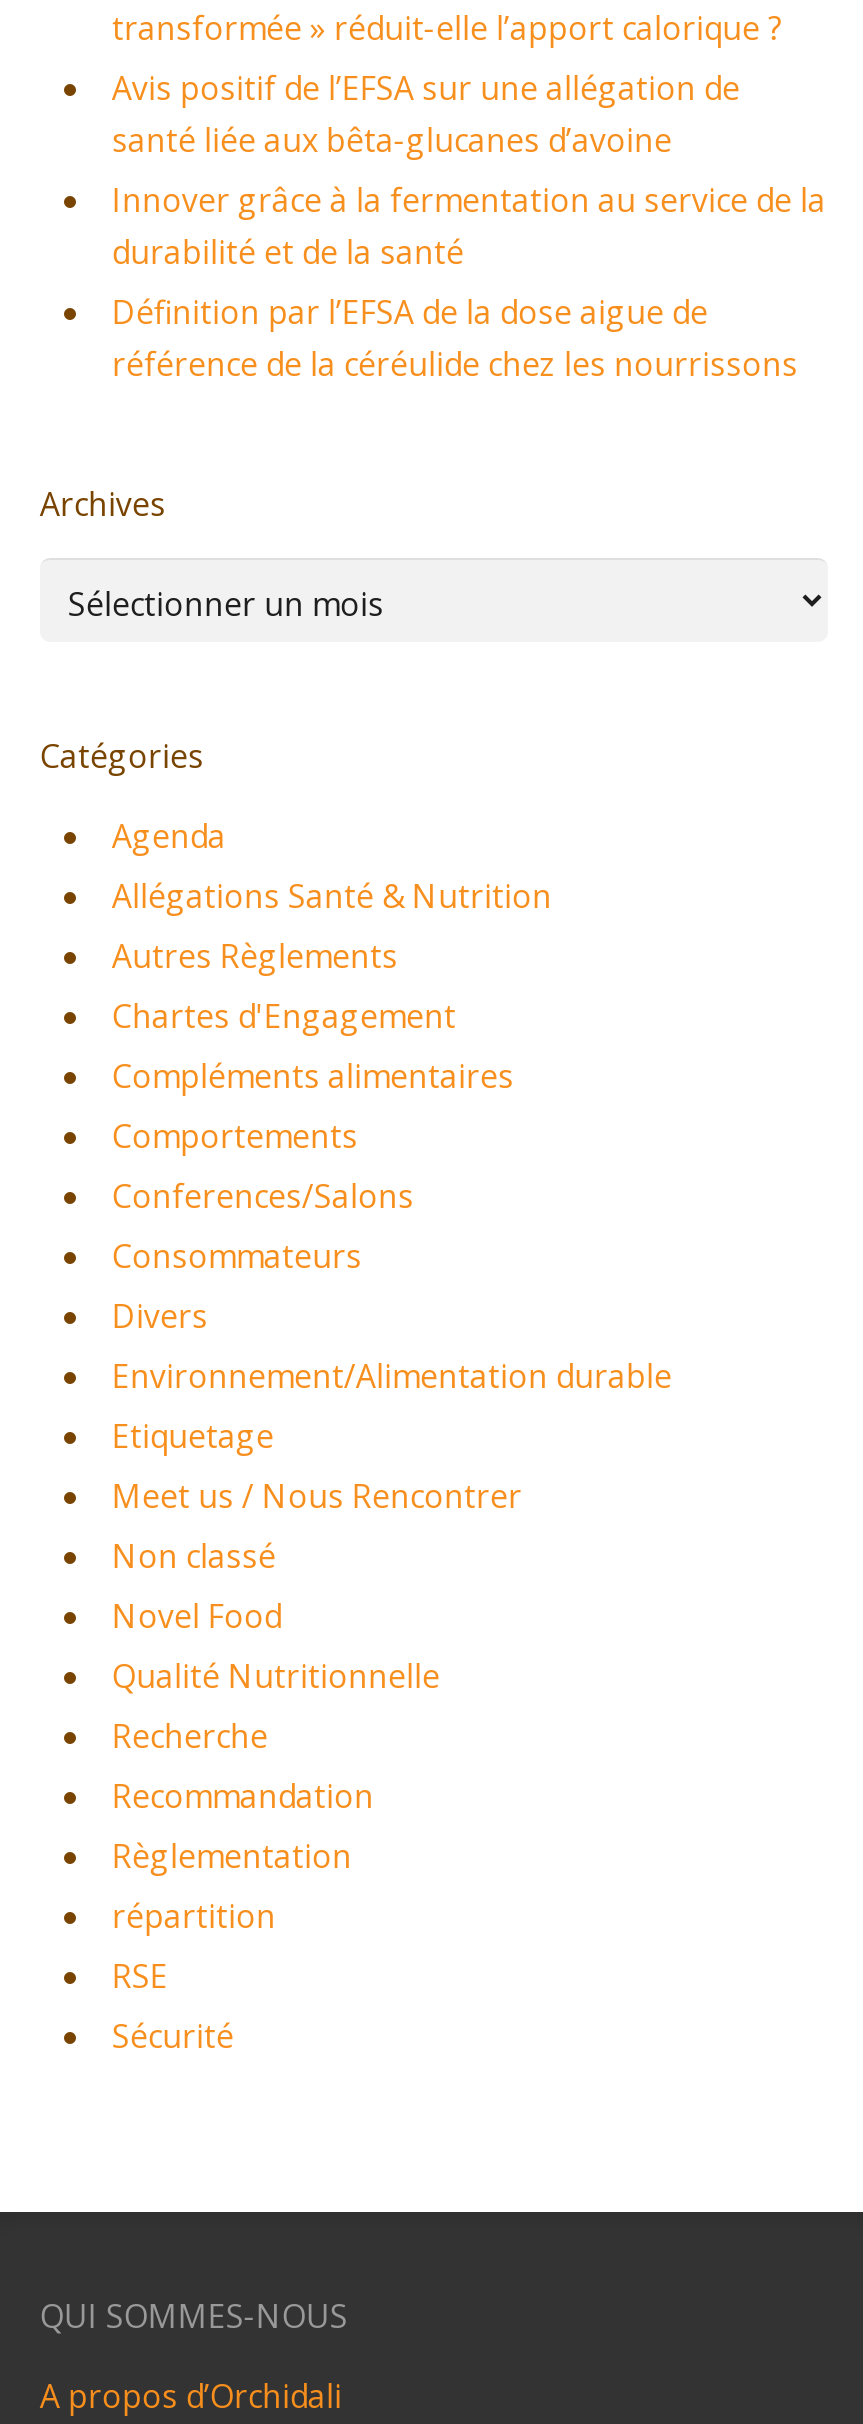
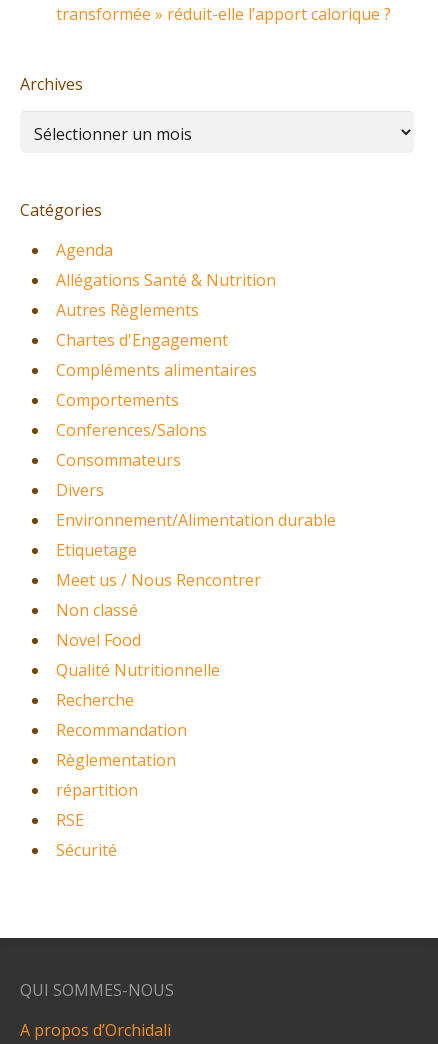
[112,66,826,386] Avis positif de l’EFSA sur une allégation de | santé liée aux bêta-glucanes d’avoine | Innover grâce à la fermentation au service de la | durabilité et de la santé | Définition par l’EFSA de la dose aigue de | référence de la céréulide chez les nourrissons -> none

